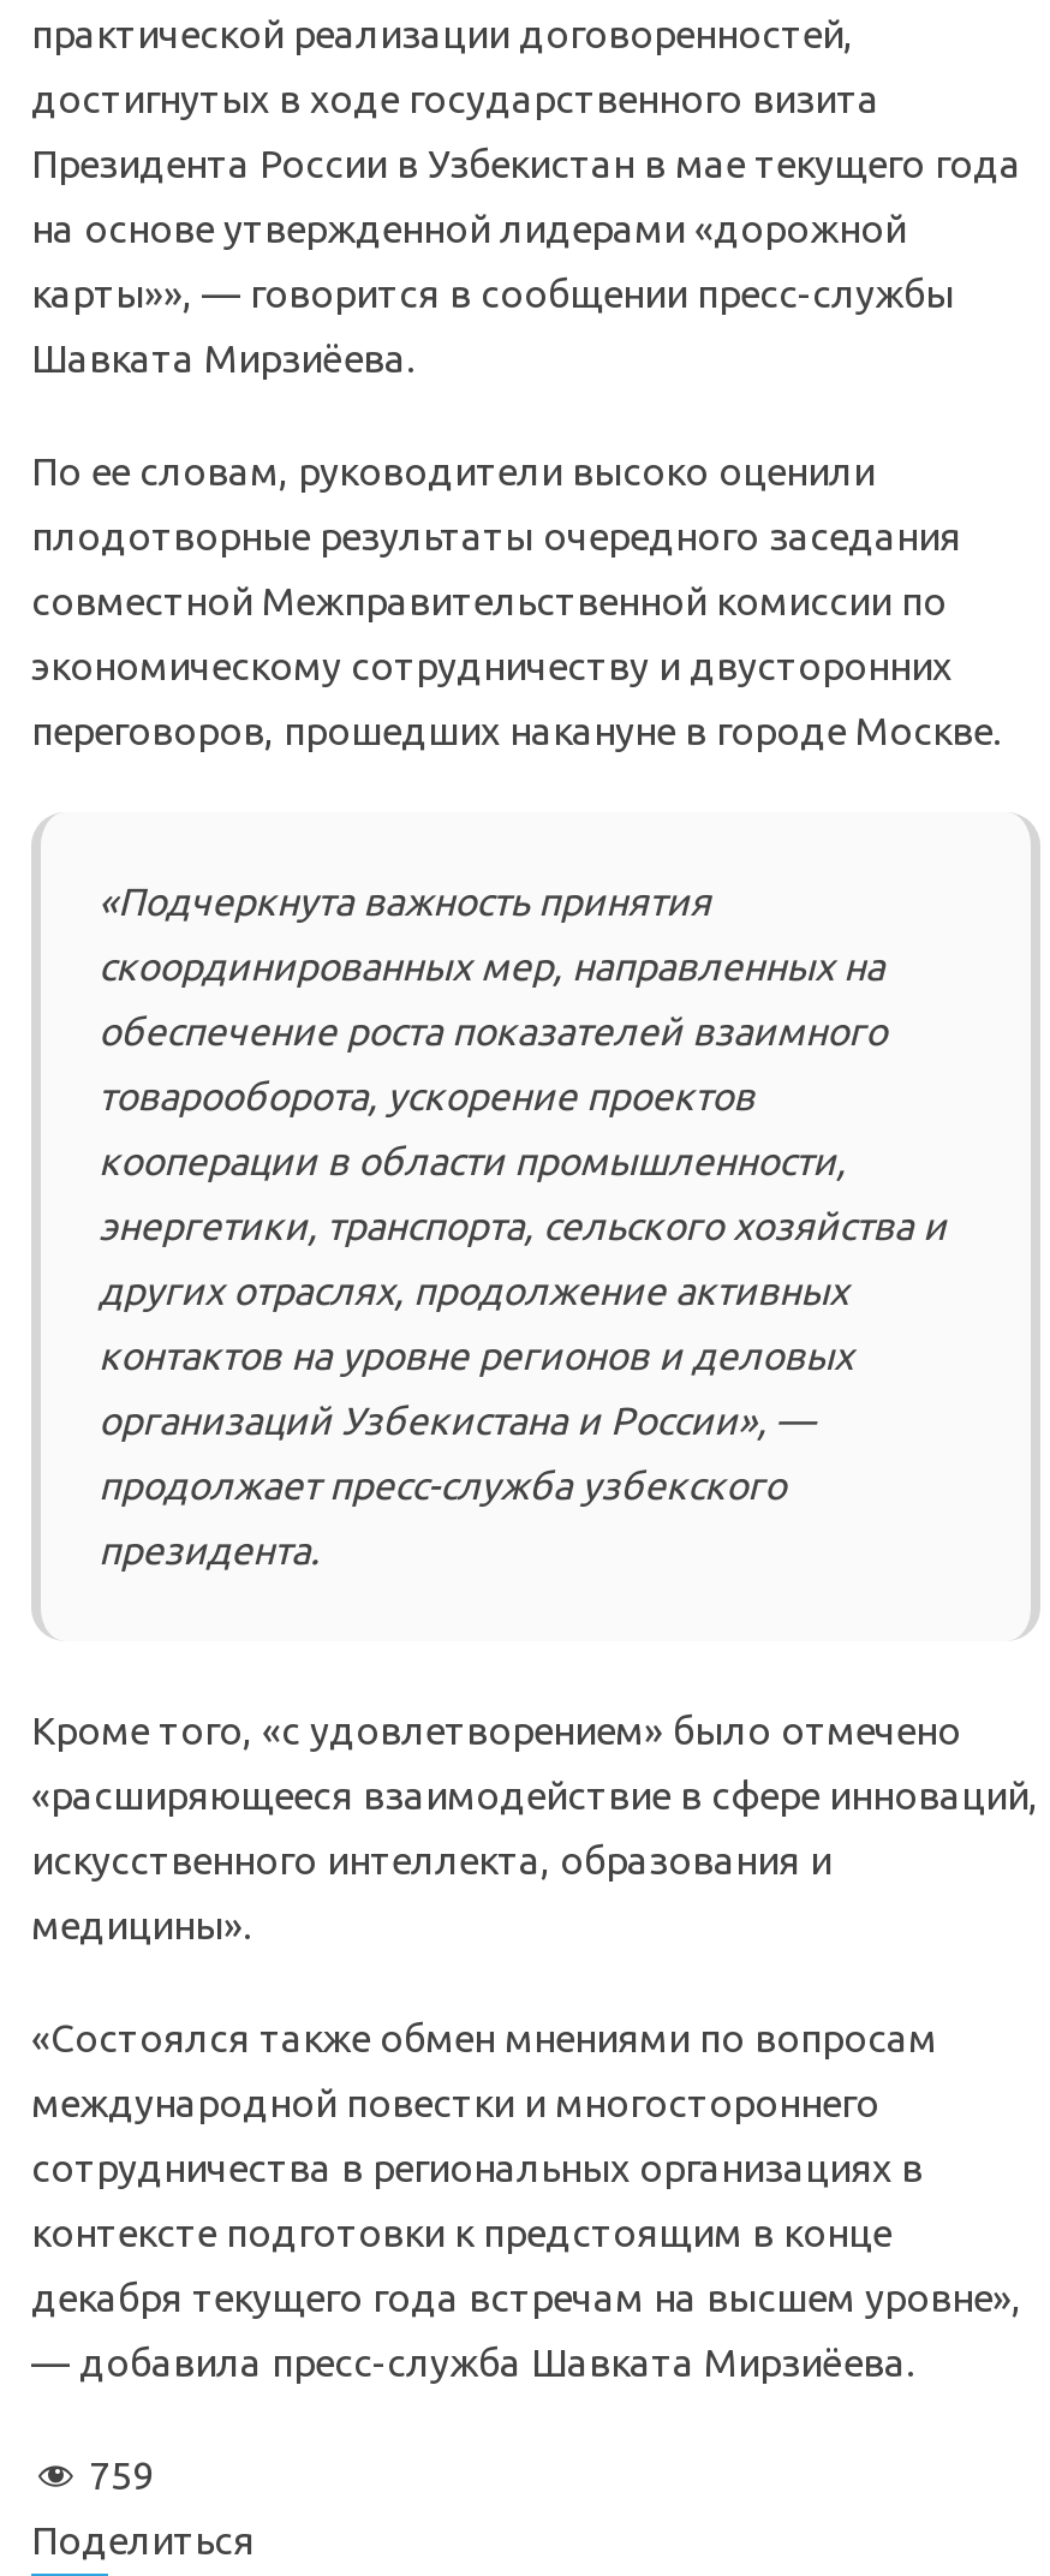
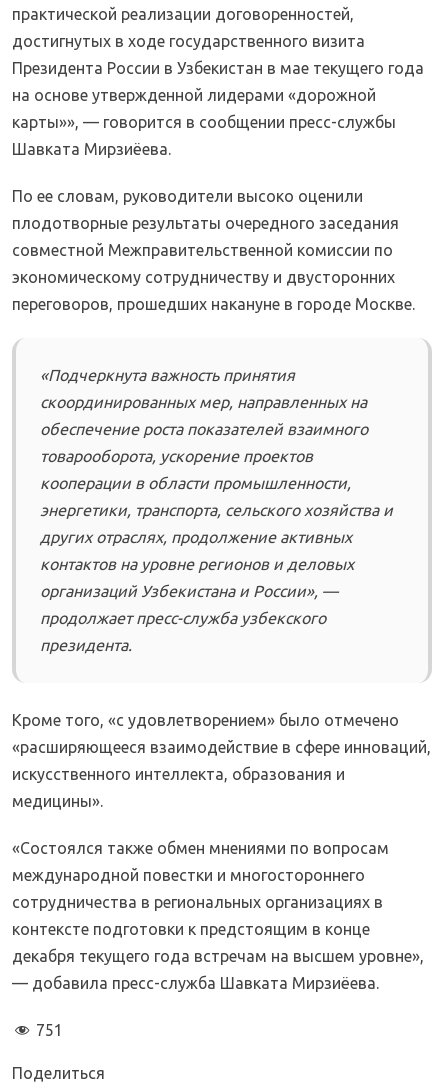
[89,2453,154,2496] 759 -> [36,1021,63,1039] 751

